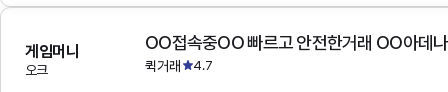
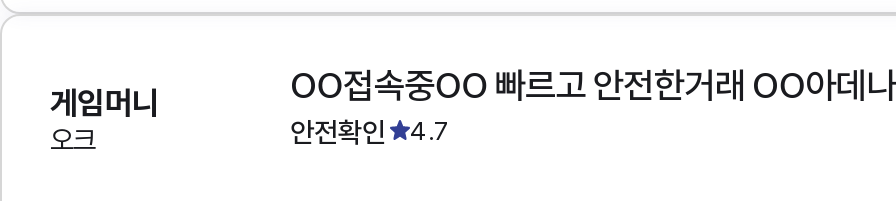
[145,57,181,73] 퀵거래 -> [290,115,386,147] 안전확인

